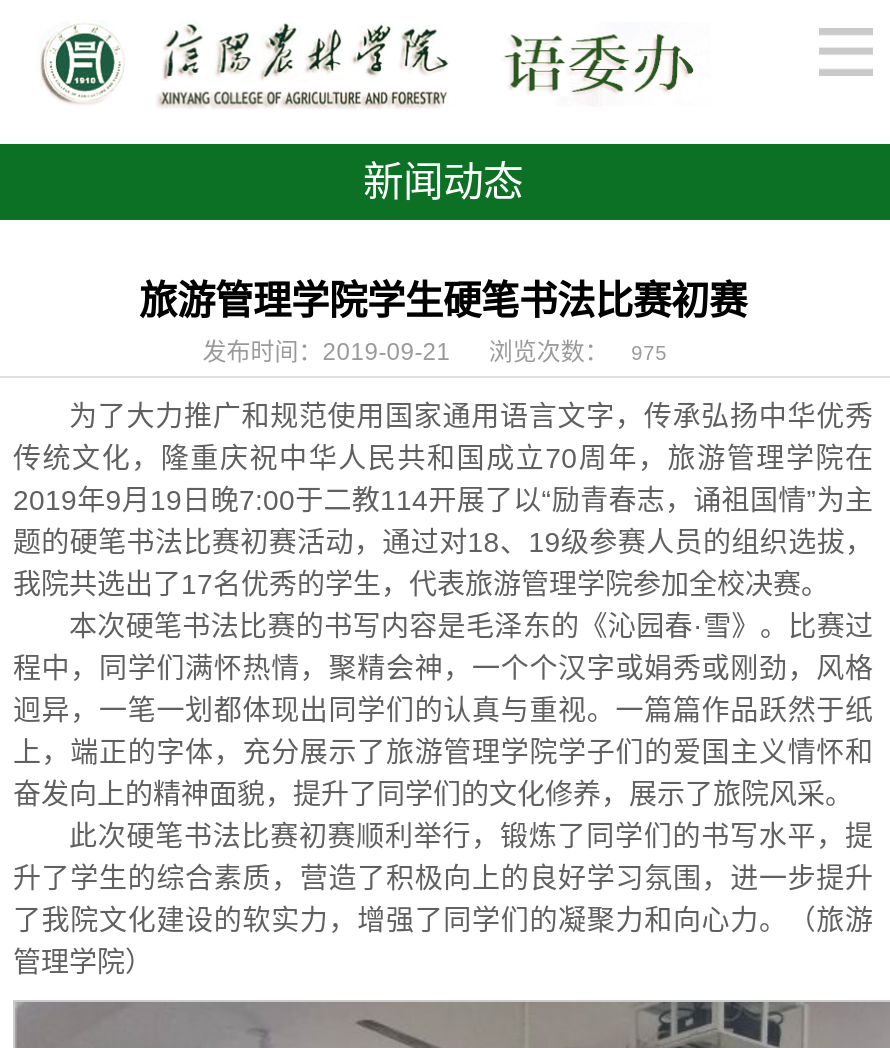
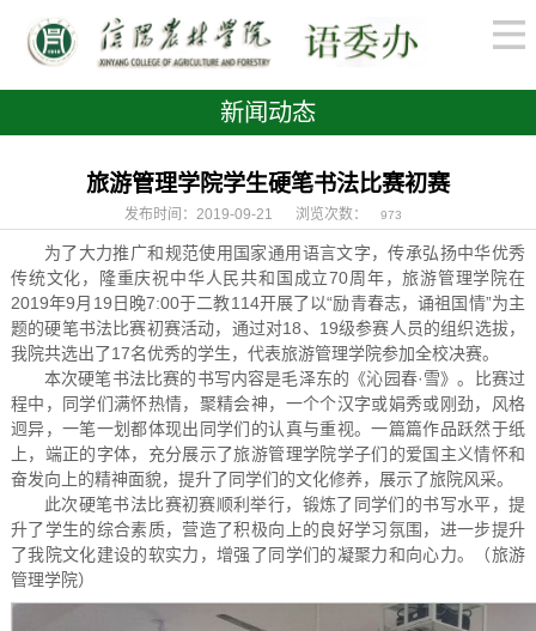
[203,338,667,366] 发布时间：2019-09-21 浏览次数： 975 -> [124,206,402,223] 发布时间：2019-09-21 浏览次数： 973

